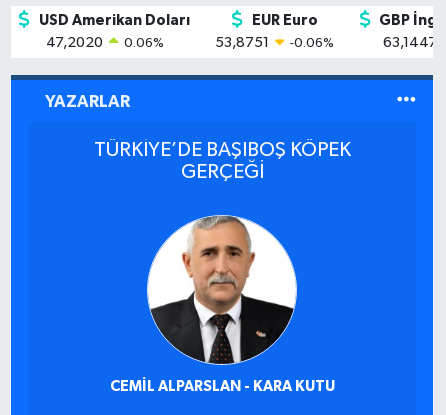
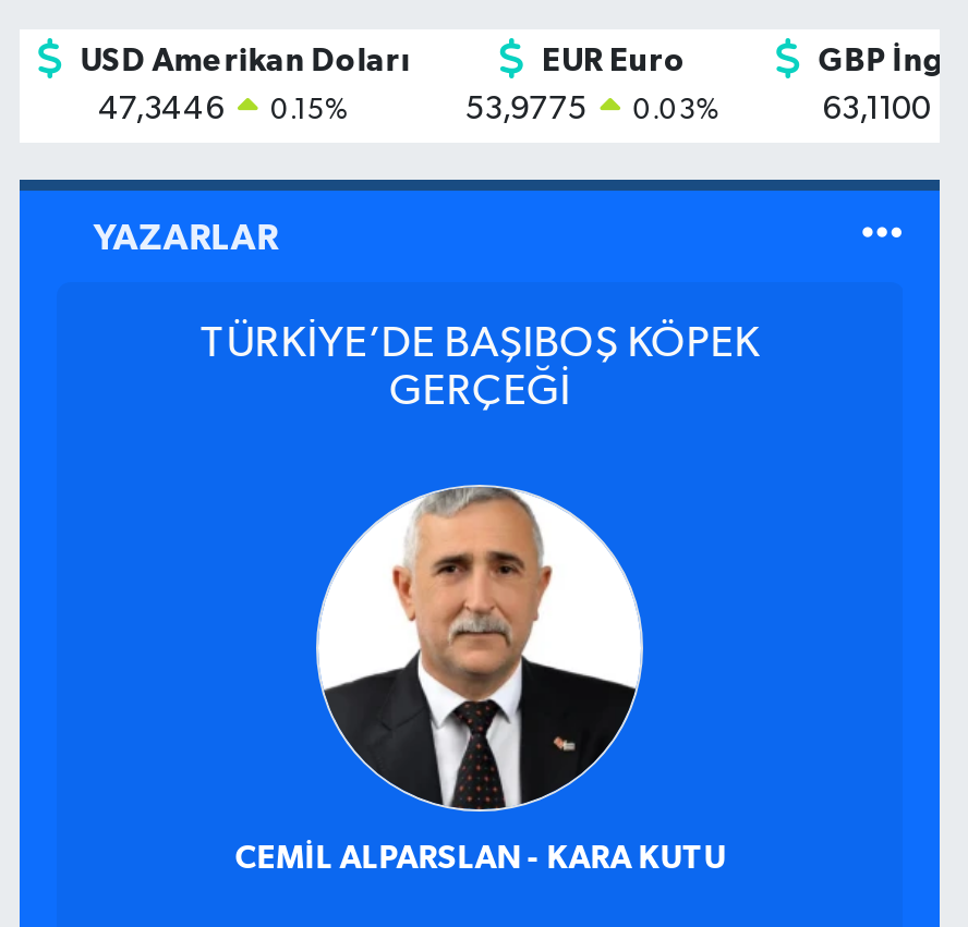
[45,35,102,50] 47,2020 -> [98,92,225,125] 47,3446
[123,37,163,50] 0.06% -> [270,97,349,125] 0.15%
[215,35,269,50] 53,8751 -> [465,92,587,125] 53,9775
[290,37,334,50] -0.06% -> [633,97,720,125] 0.03%
[382,35,436,50] 63,1447 -> [822,92,931,125] 63,1100

